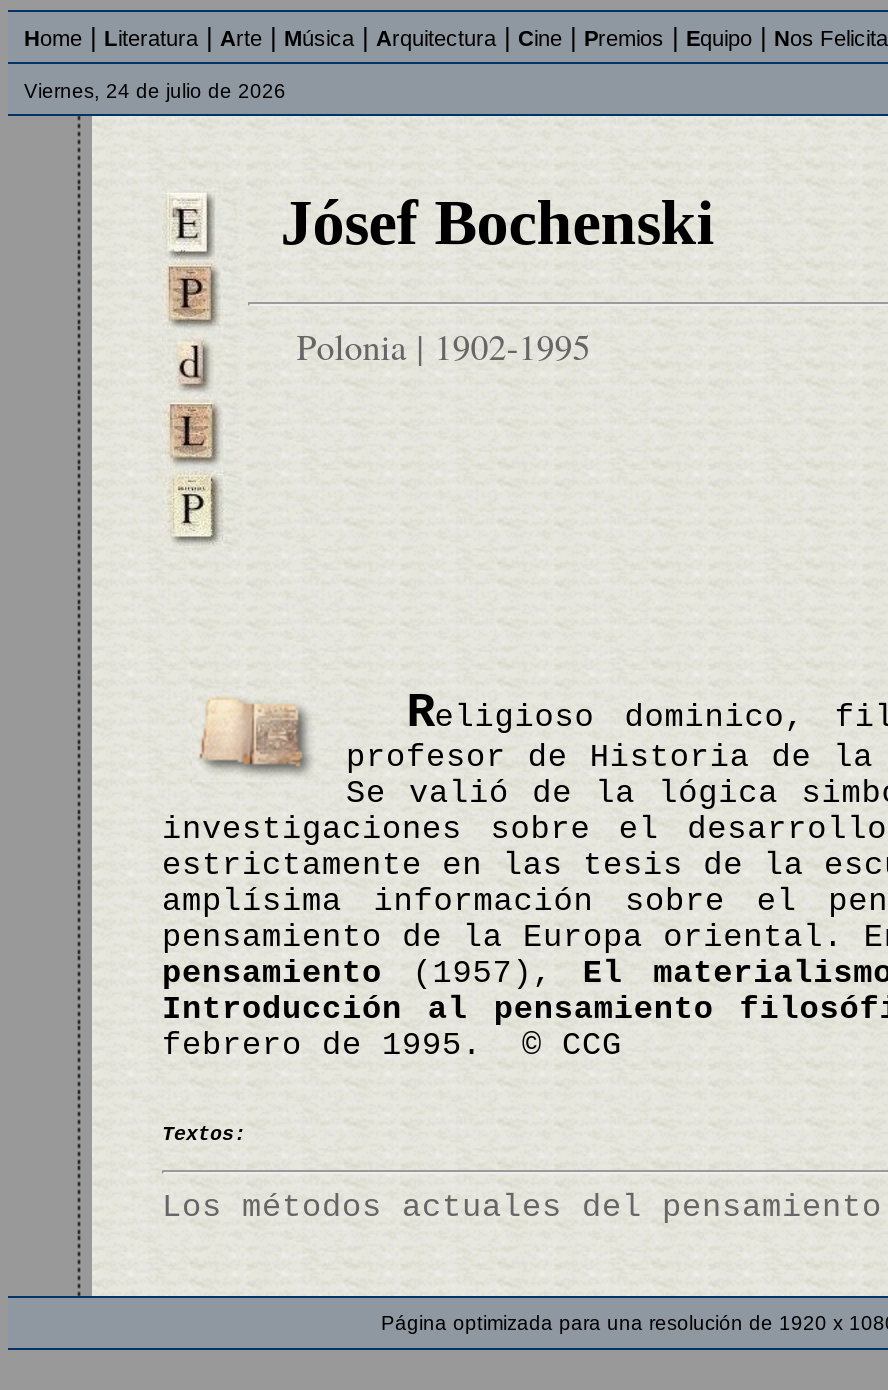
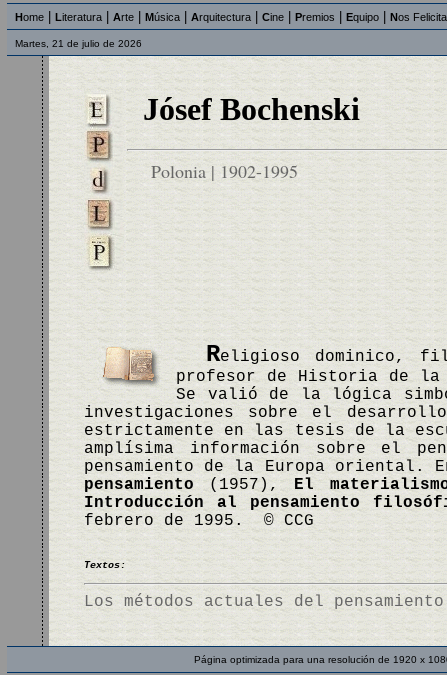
[24,80,286,102] Viernes, 24 de julio de 2026 -> [15,38,142,49] Martes, 21 de julio de 2026

